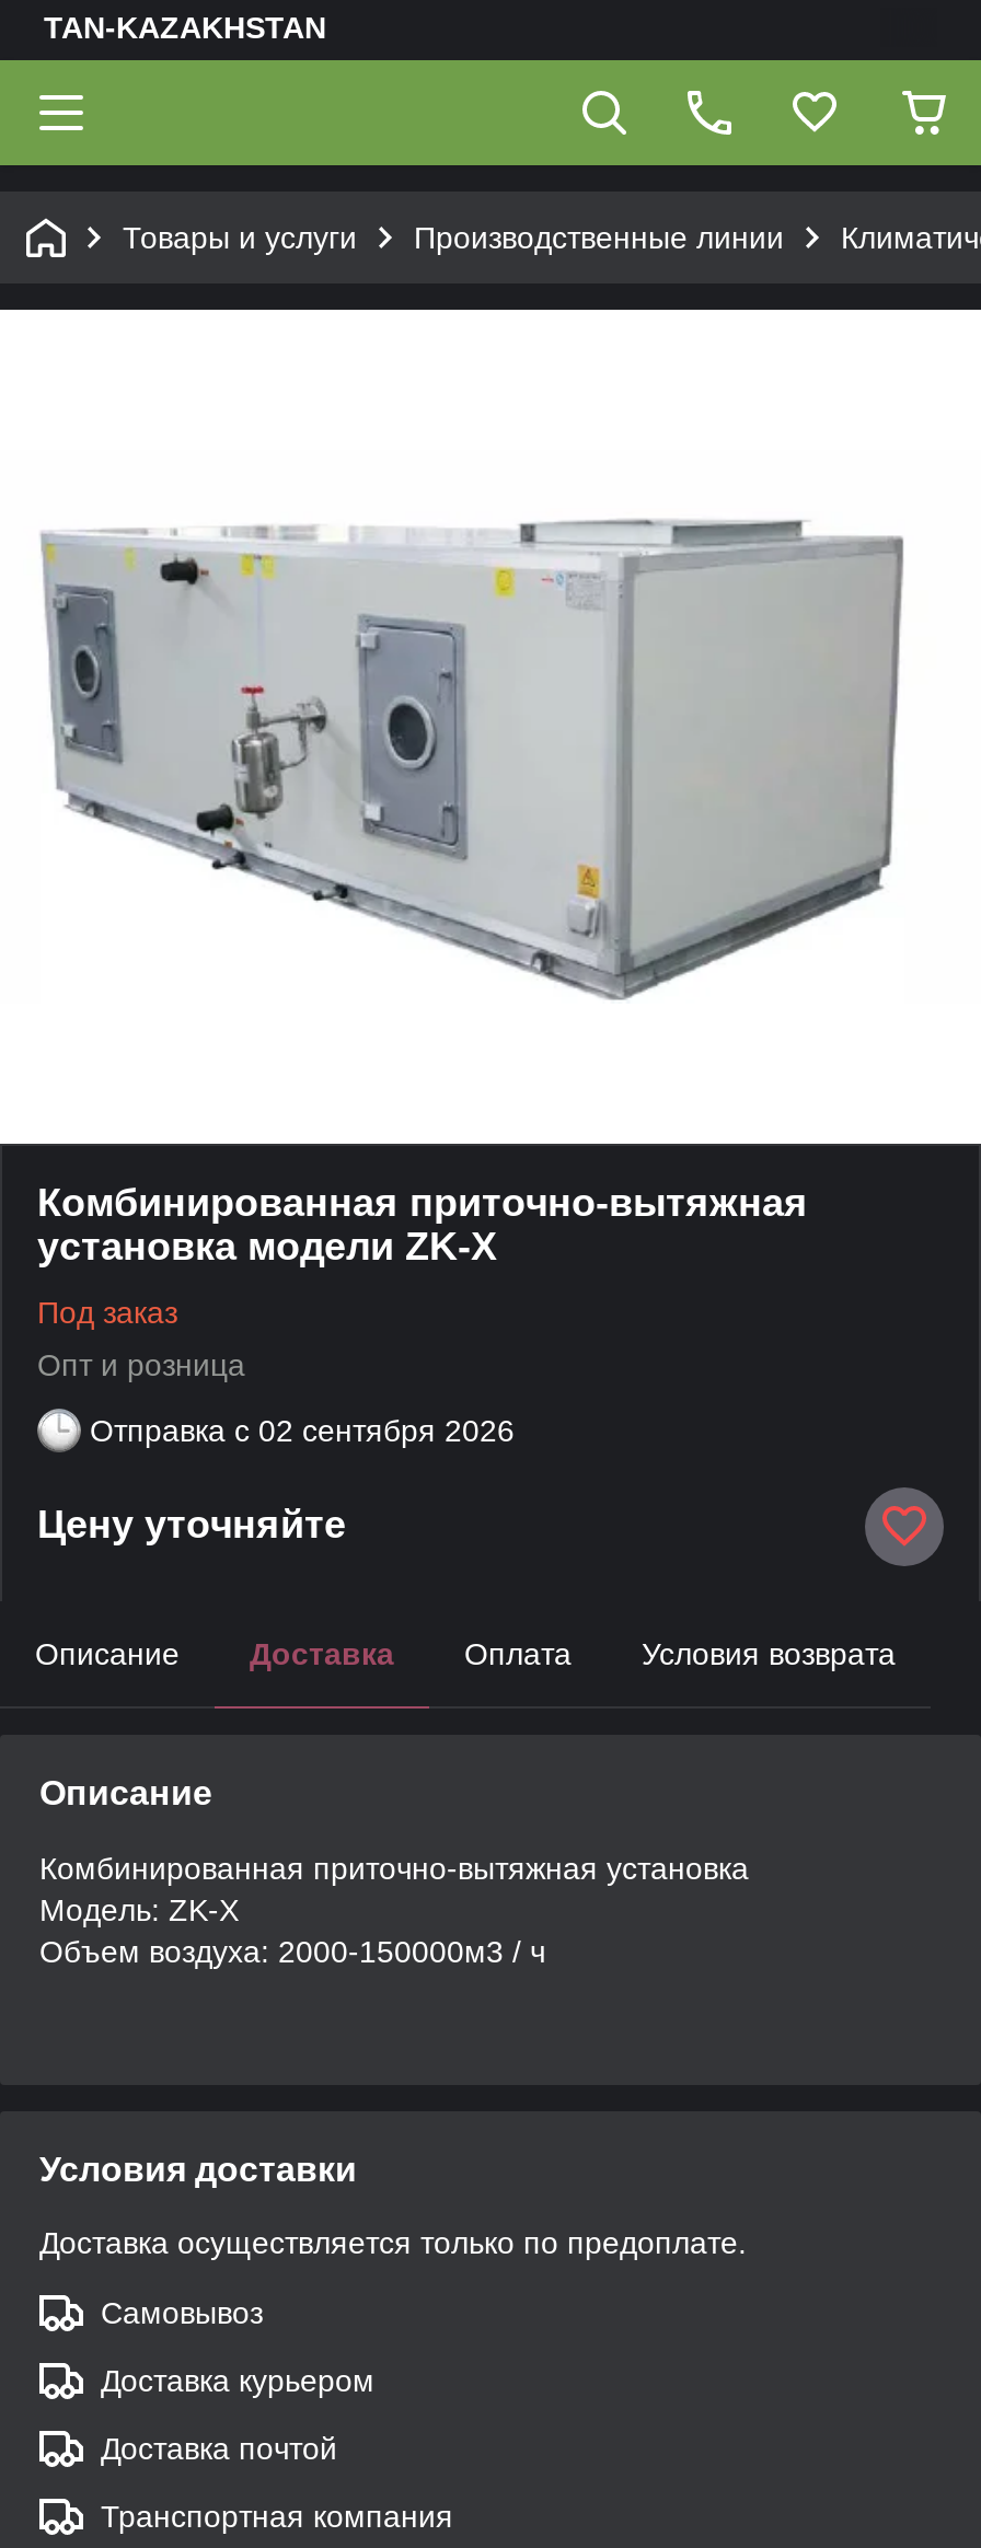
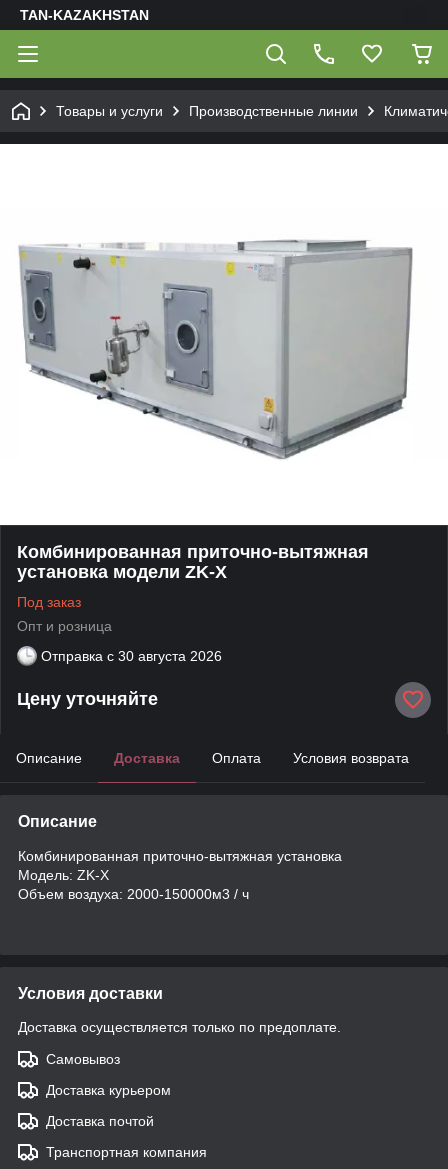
[90,1413,515,1448] Отправка с 02 сентября 2026 -> [41,648,222,664] Отправка с 30 августа 2026

